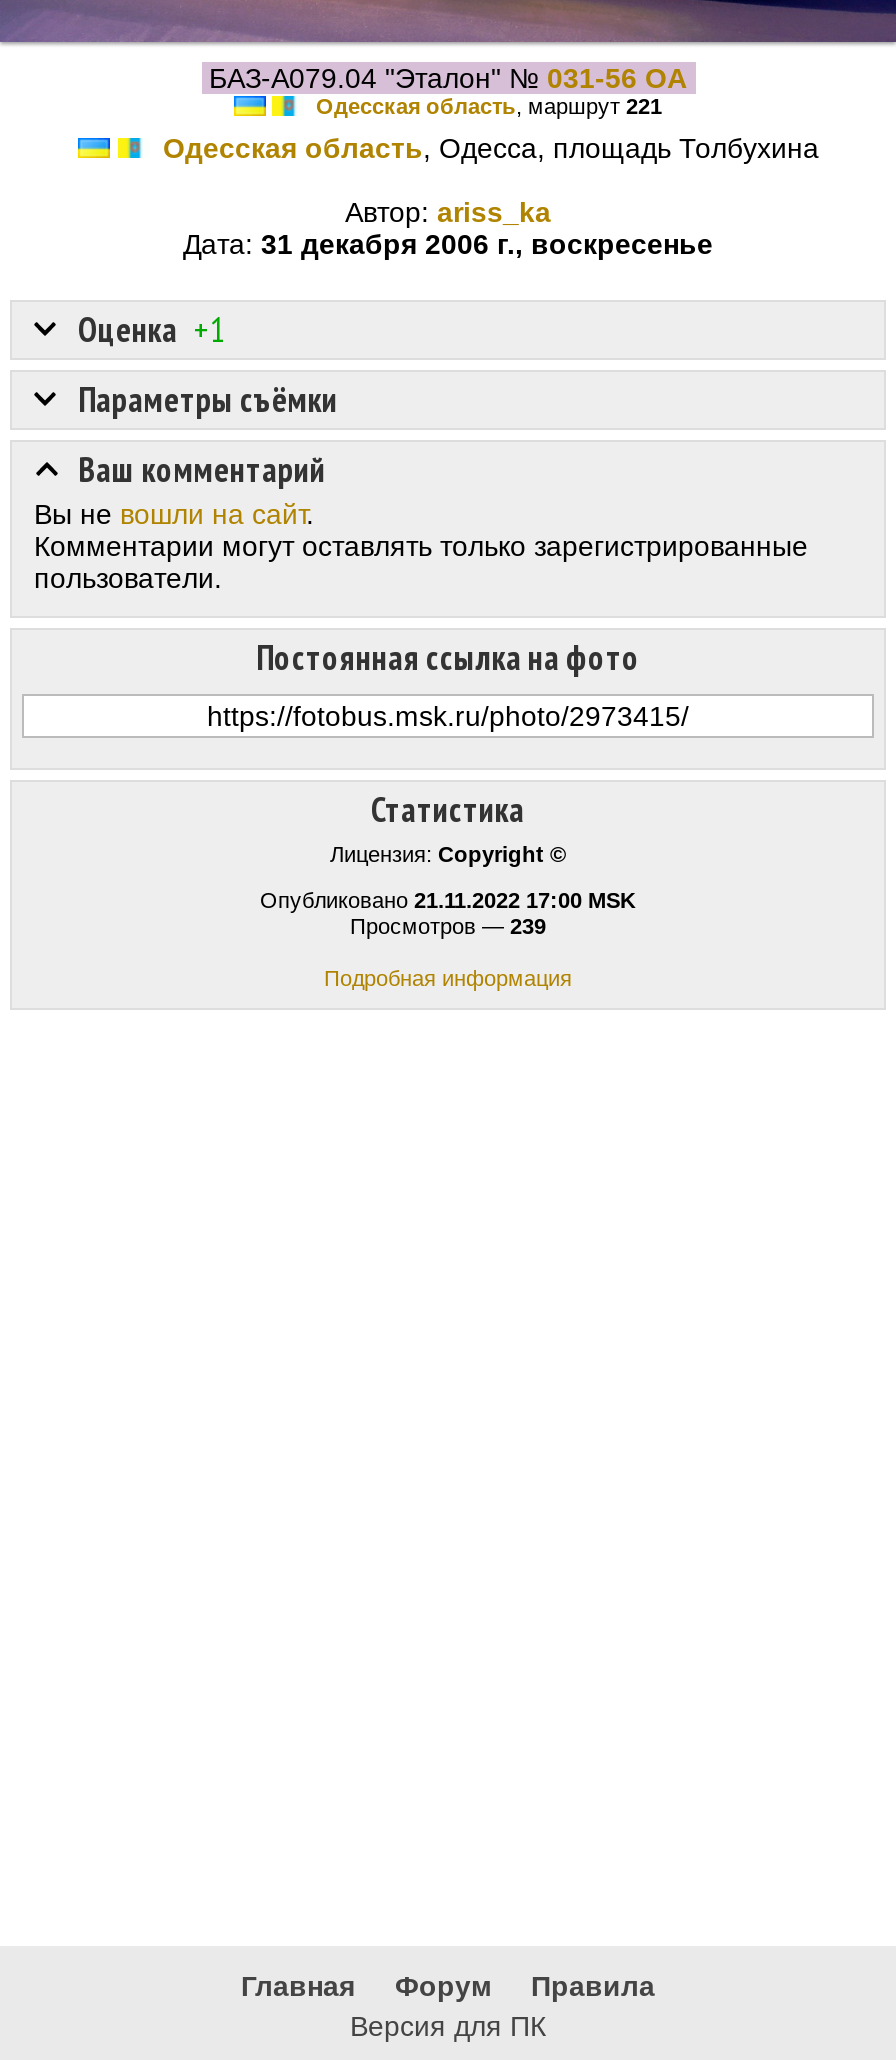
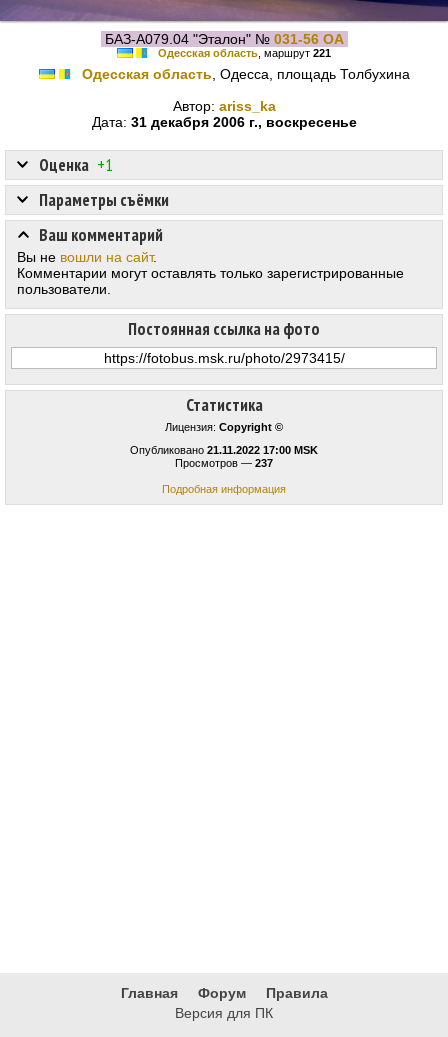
[350,914,546,938] Просмотров — 239 -> [175,457,273,469] Просмотров — 237

